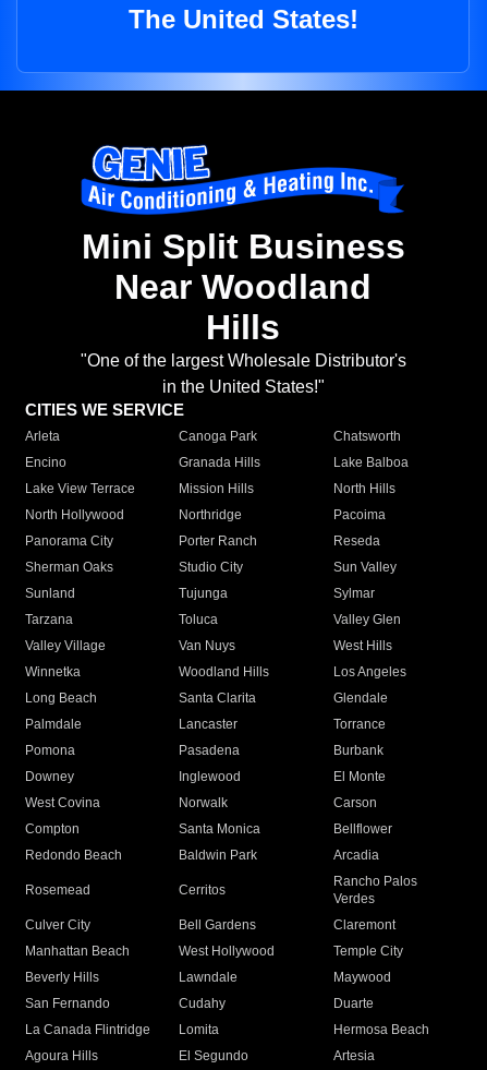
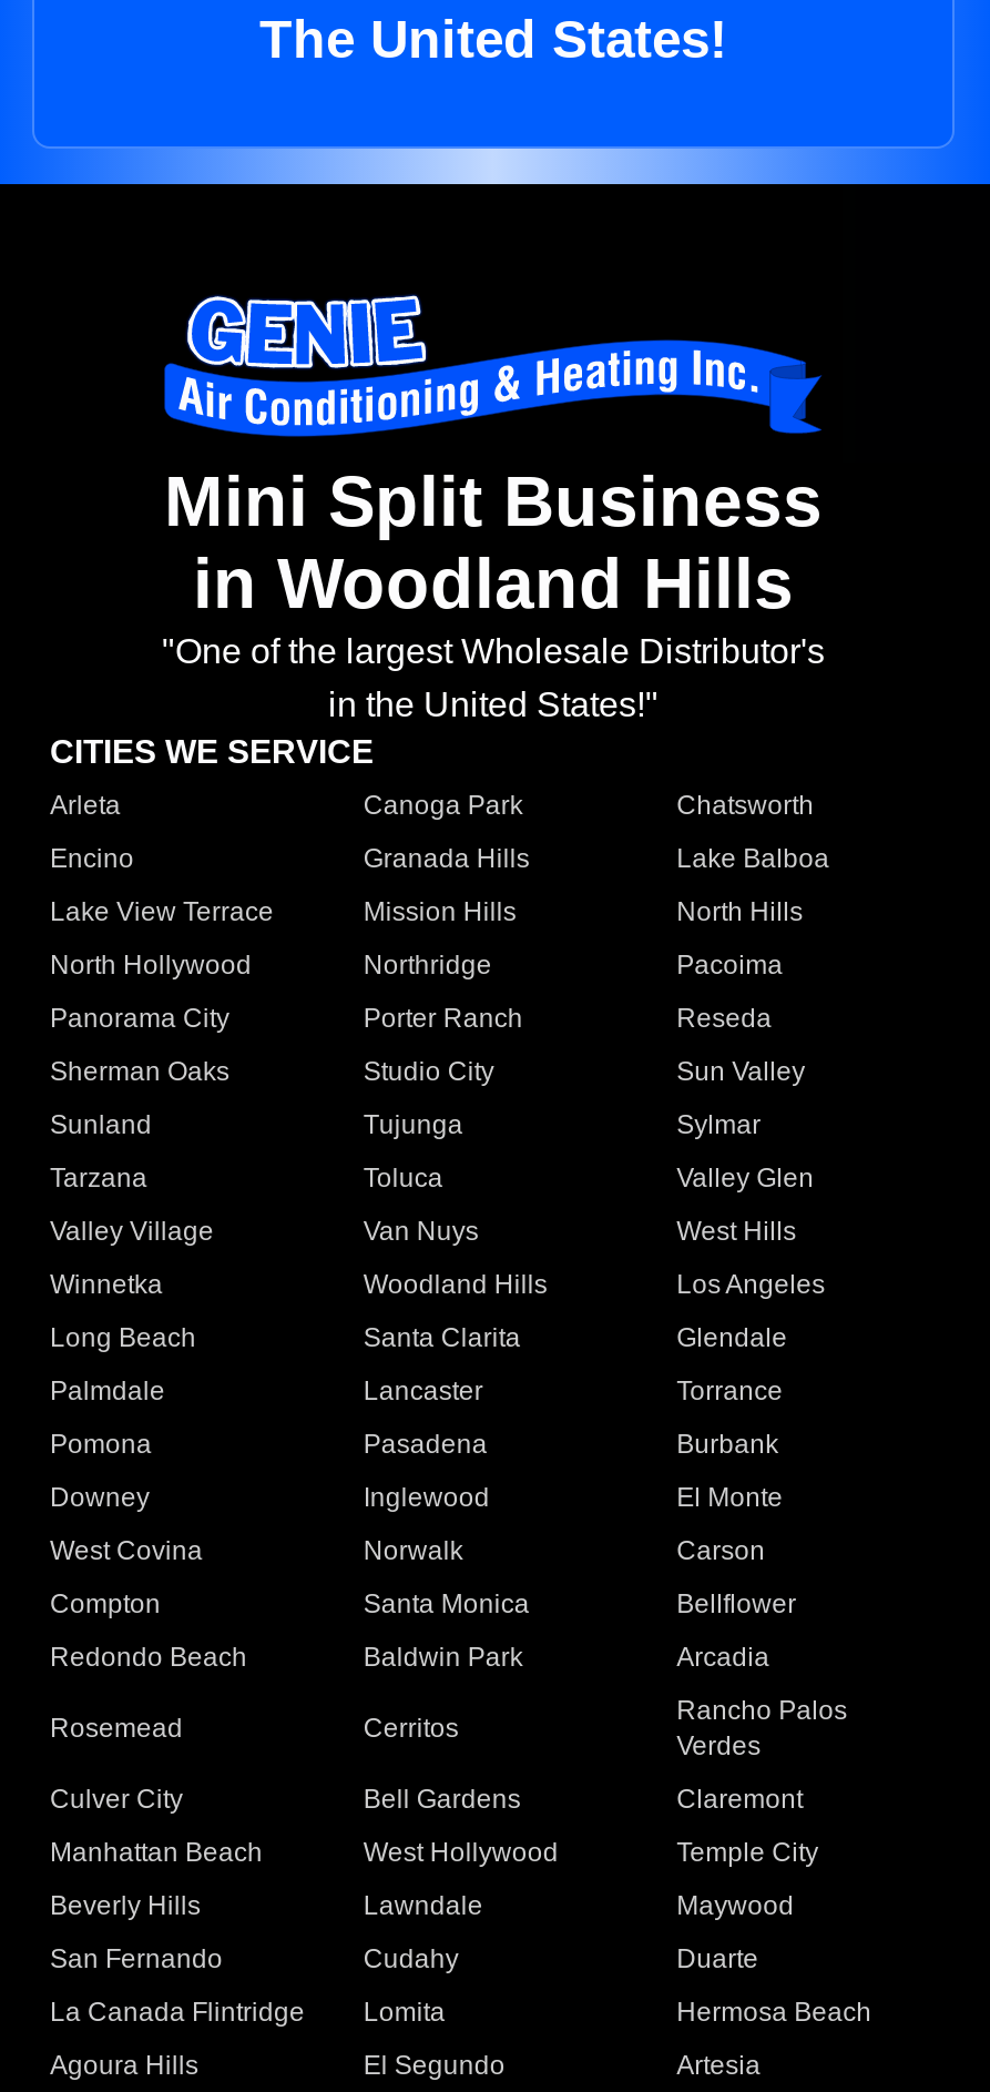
[114,268,372,347] Near Woodland | Hills -> [193,544,794,624] in Woodland Hills

